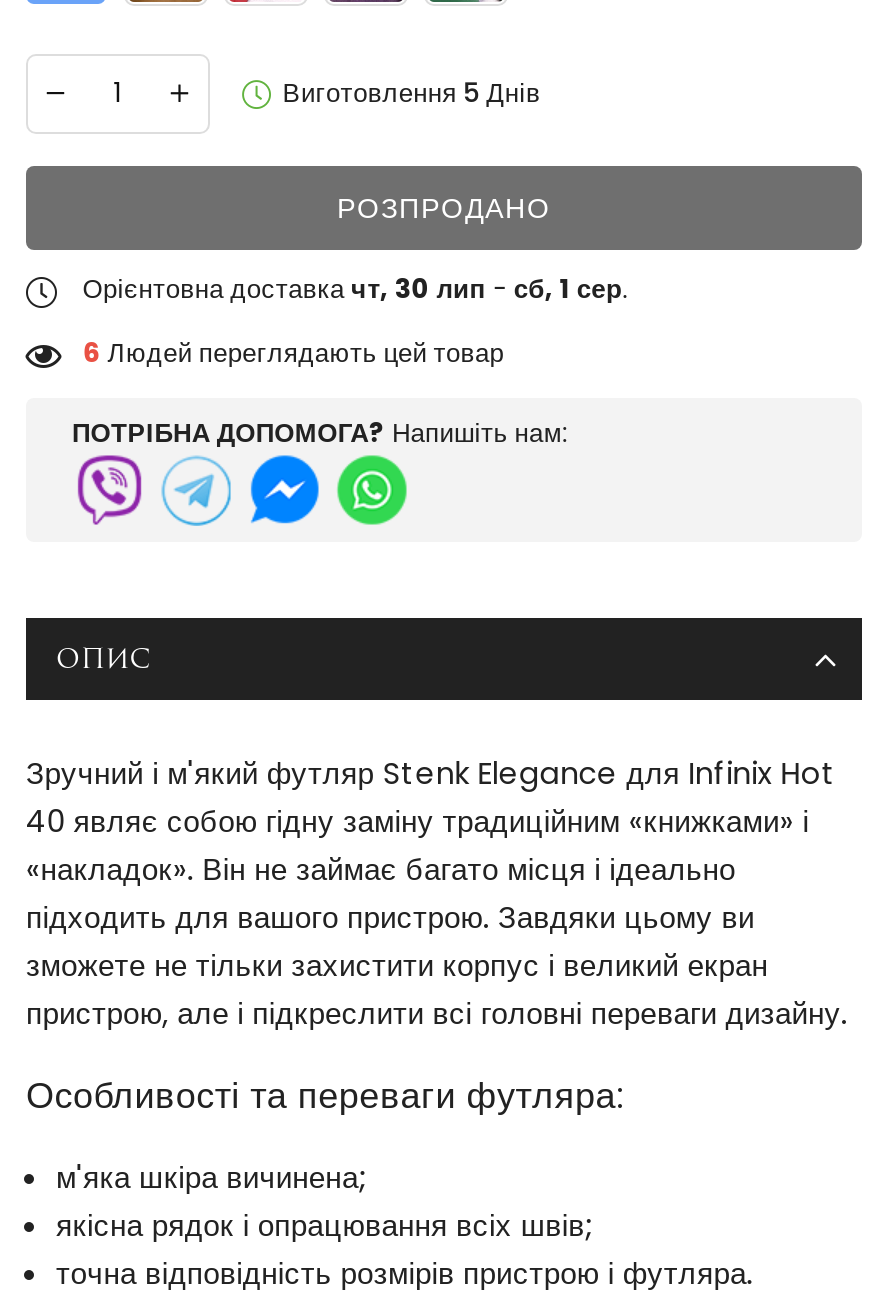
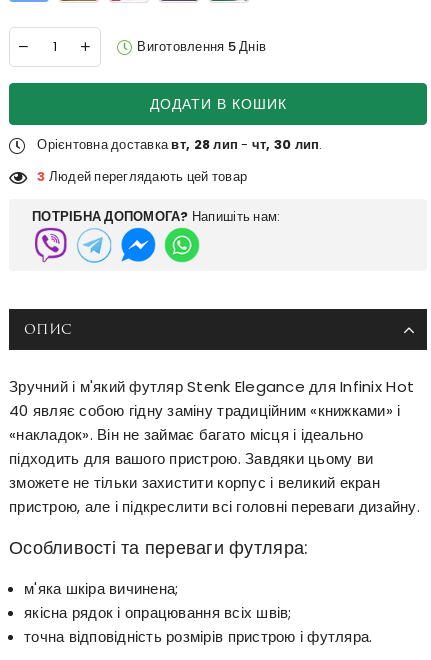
[337,188,551,228] РОЗПРОДАНО -> [149,94,286,114] ДОДАТИ В КОШИК
[76,271,629,309] Орієнтовна доставка чт, 30 лип - сб, 1 сер. -> [34,135,323,154] Орієнтовна доставка вт, 28 лип - чт, 30 лип.
[83,335,504,373] 6 Людей переглядають цей товар -> [37,167,247,186] 3 Людей переглядають цей товар

